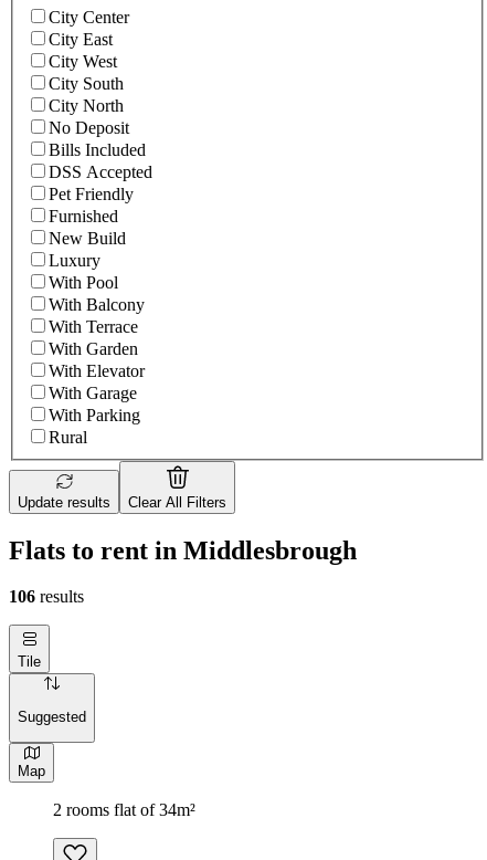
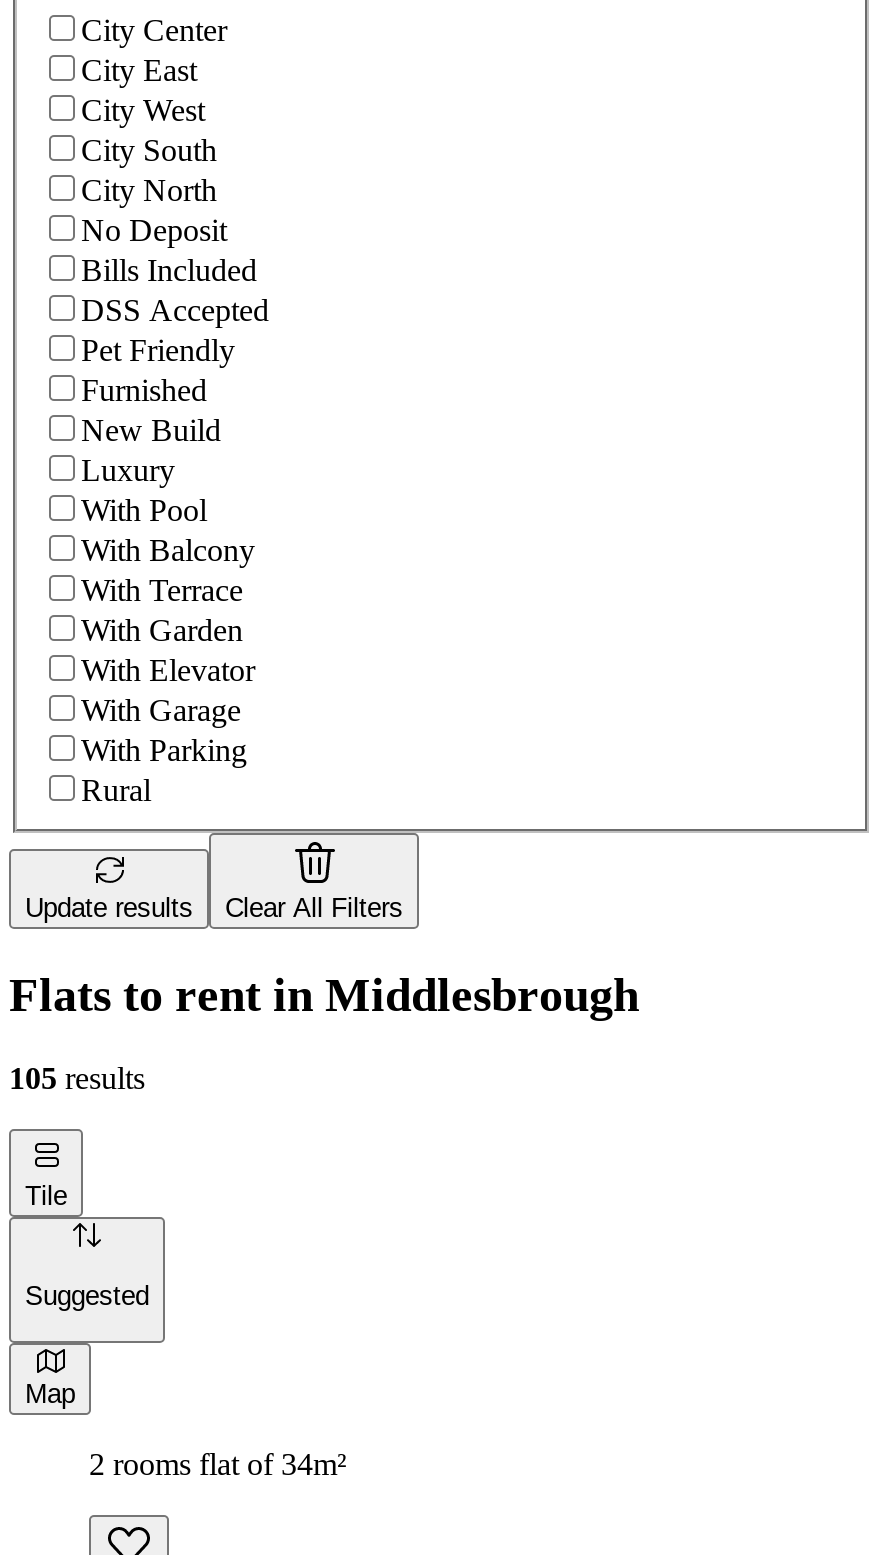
[9,588,84,606] 106 results -> [9,1062,145,1096] 105 results

